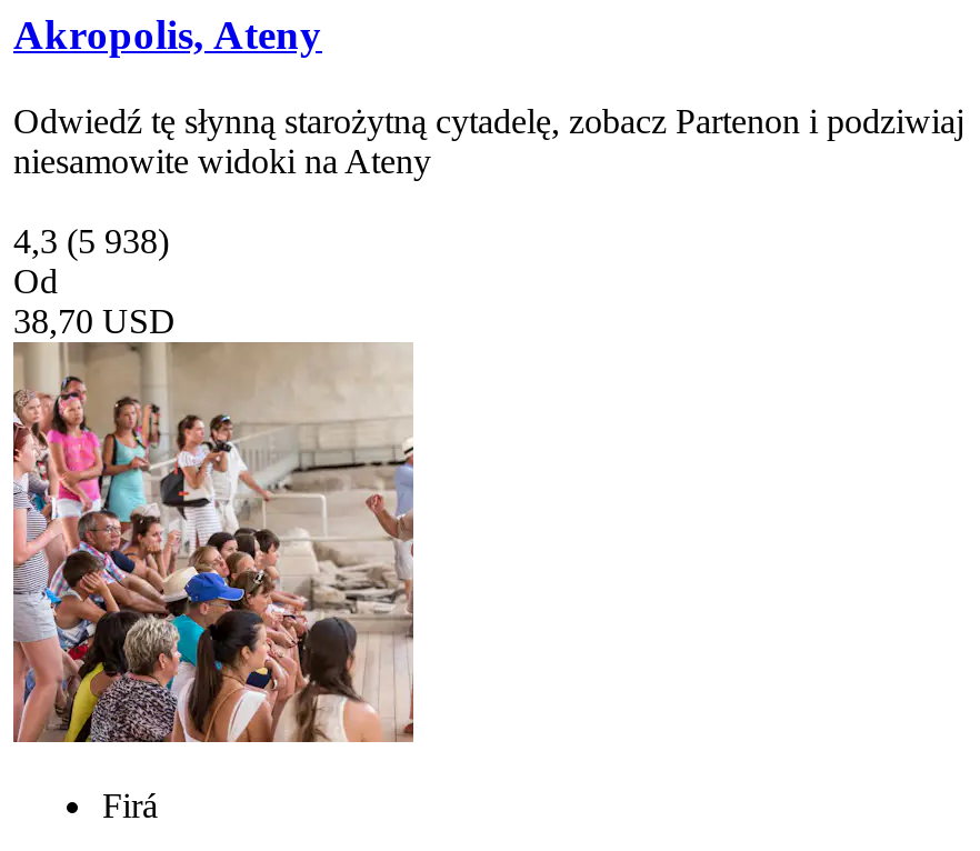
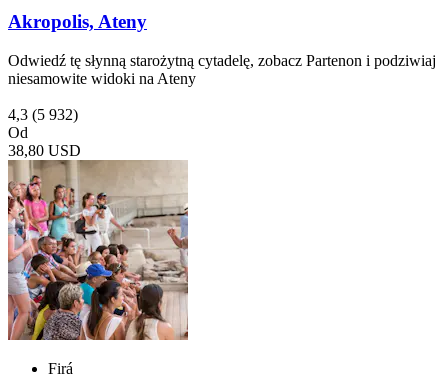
[13,222,169,259] 4,3 (5 938) -> [8,106,78,123] 4,3 (5 932)
[13,302,176,339] 38,70 USD -> [8,142,81,159] 38,80 USD

